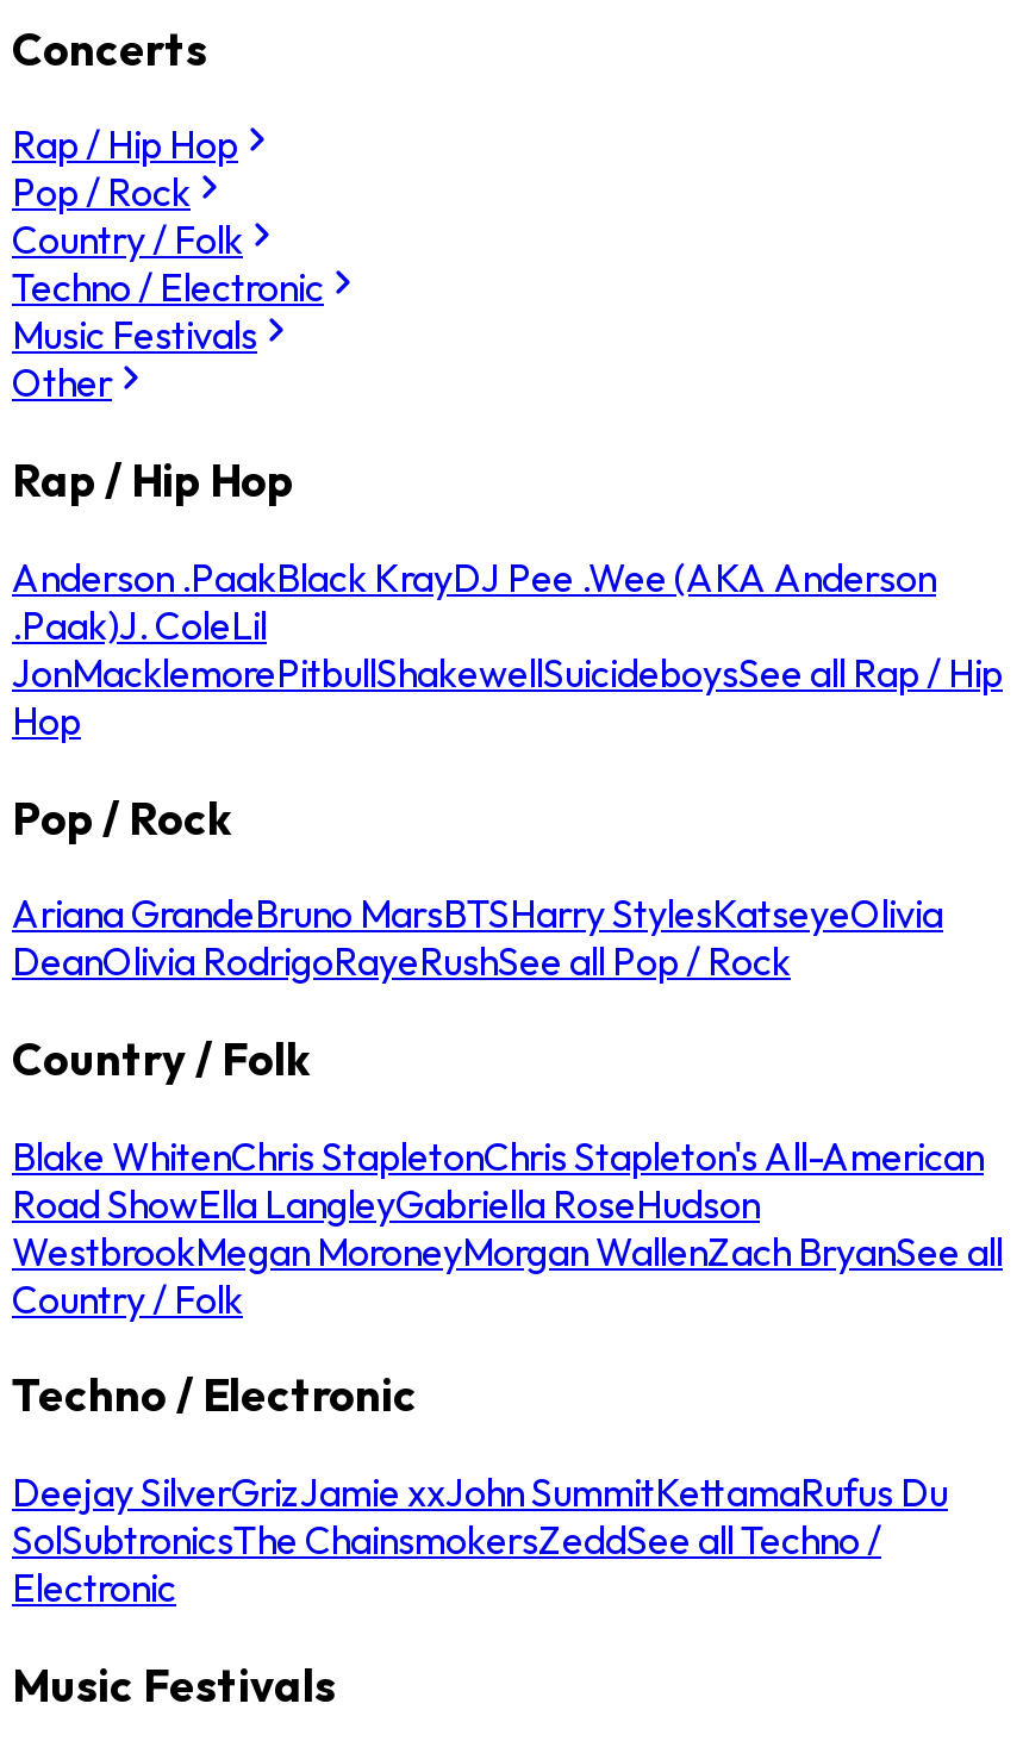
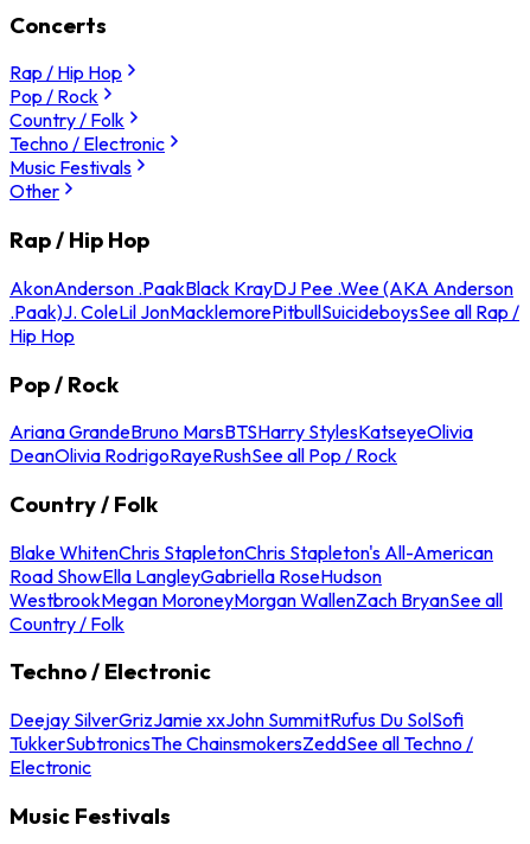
[12,553,1003,744] Anderson .PaakBlack KrayDJ Pee .Wee (AKA Anderson | .Paak)J. ColeLil | JonMacklemorePitbullShakewellSuicideboysSee all Rap / Hip | Hop -> [9,276,519,347] AkonAnderson .PaakBlack KrayDJ Pee .Wee (AKA Anderson | .Paak)J. ColeLil JonMacklemorePitbullSuicideboysSee all Rap / | Hip Hop
[12,1469,948,1564] Deejay SilverGrizJamie xxJohn SummitKettamaRufus Du | SolSubtronicsThe ChainsmokersZeddSee all Techno / -> [9,708,473,755] Deejay SilverGrizJamie xxJohn SummitRufus Du SolSofi | TukkerSubtronicsThe ChainsmokersZeddSee all Techno /

